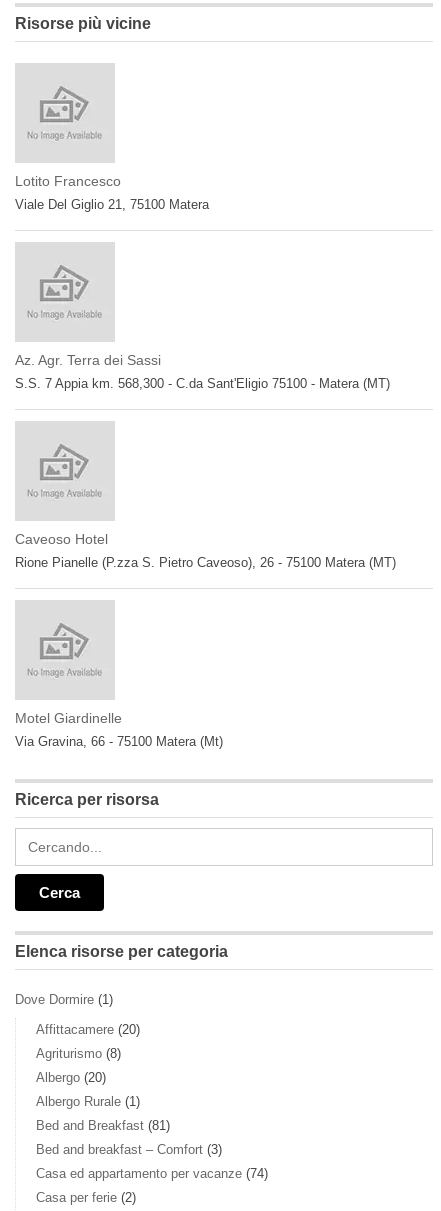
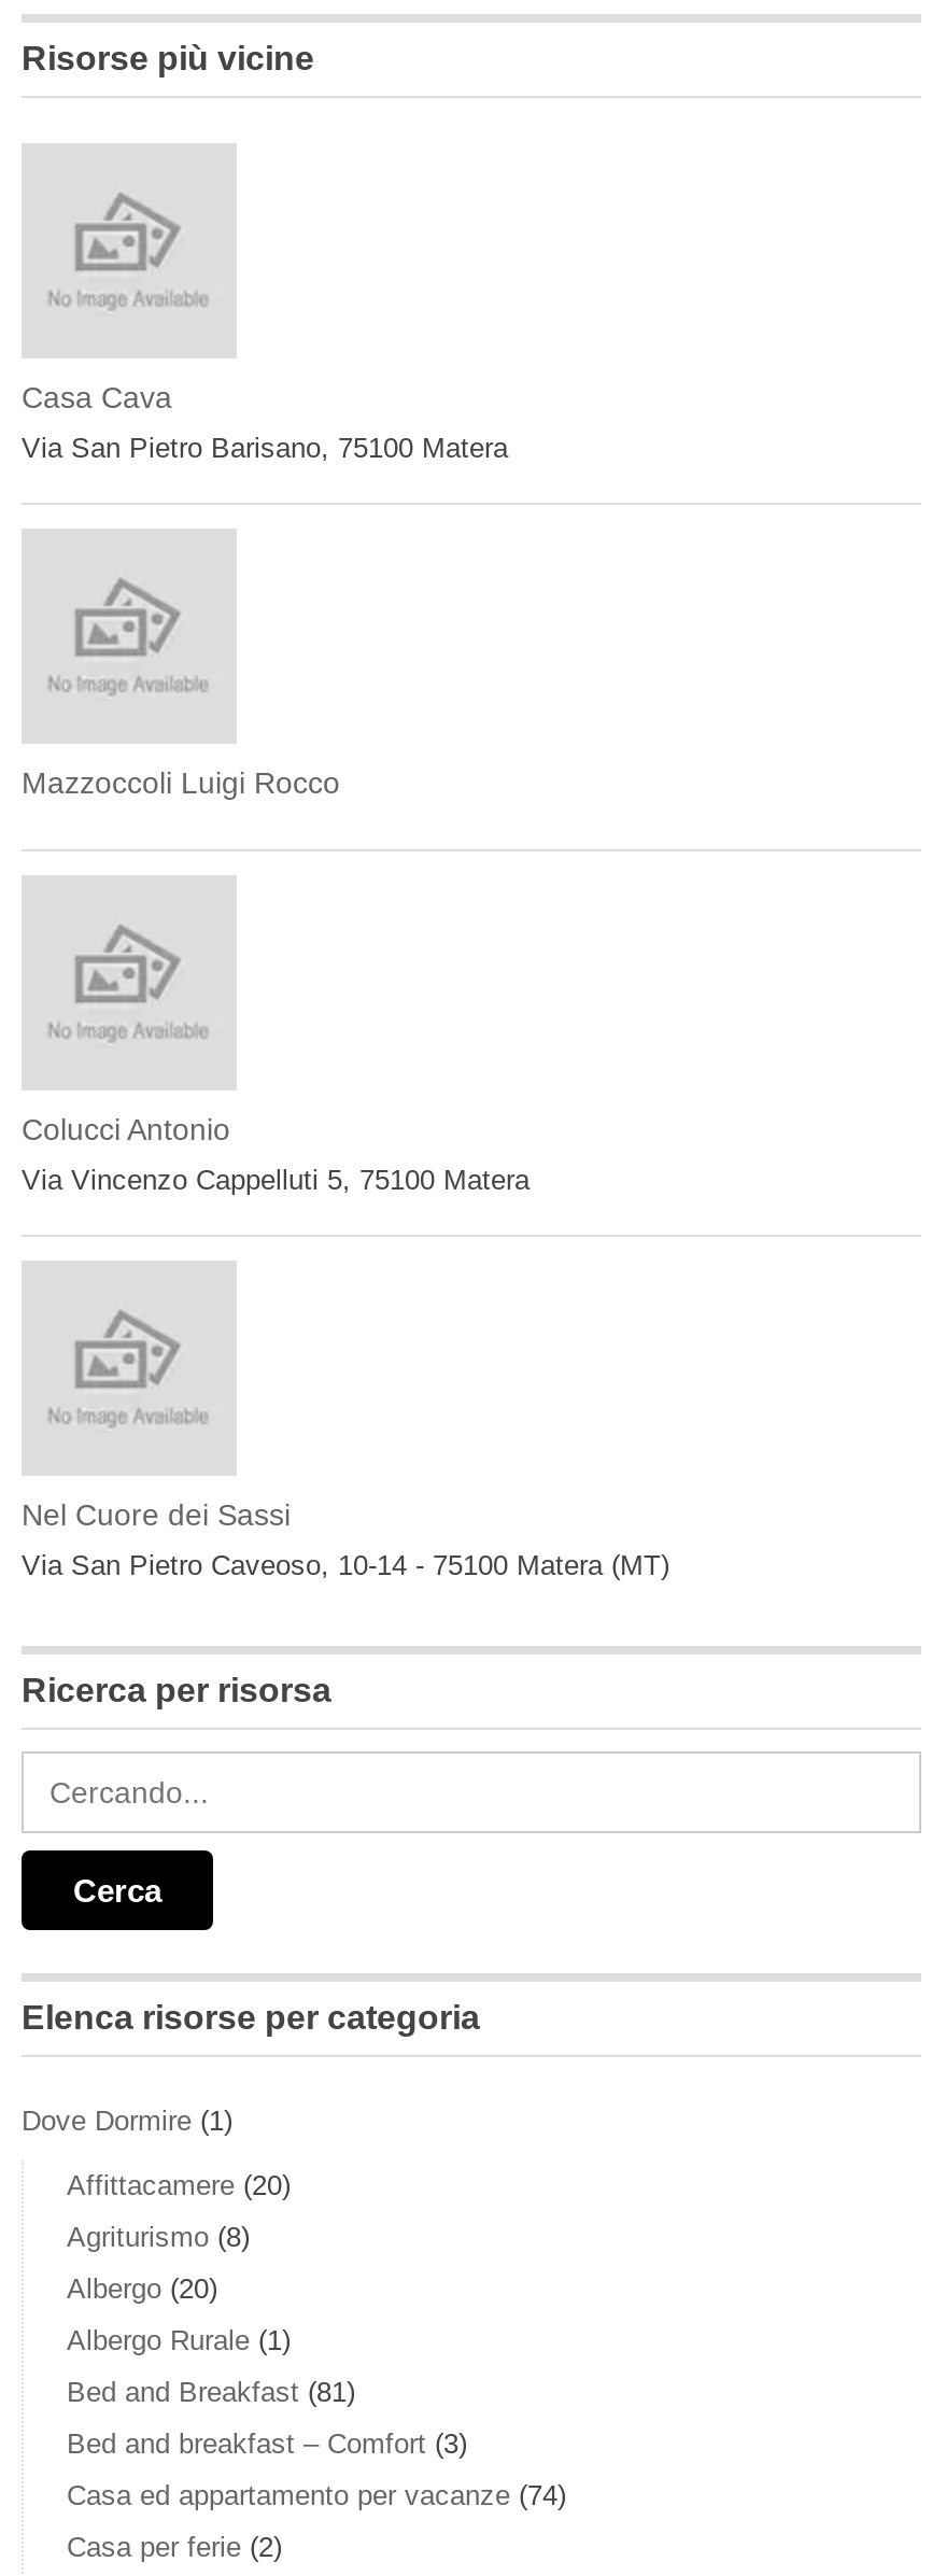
[15,173,209,212] Lotito Francesco | Viale Del Giglio 21, 75100 Matera -> [22,380,508,464] Casa Cava | Via San Pietro Barisano, 75100 Matera
[15,352,390,391] Az. Agr. Terra dei Sassi | S.S. 7 Appia km. 568,300 - C.da Sant'Eligio 75100 - Matera (MT) -> [22,765,340,800] Mazzoccoli Luigi Rocco
[15,531,396,570] Caveoso Hotel | Rione Pianelle (P.zza S. Pietro Caveoso), 26 - 75100 Matera (MT) -> [22,1112,529,1196] Colucci Antonio | Via Vincenzo Cappelluti 5, 75100 Matera
[15,710,223,749] Motel Giardinelle | Via Gravina, 66 - 75100 Matera (Mt) -> [22,1497,669,1581] Nel Cuore dei Sassi | Via San Pietro Caveoso, 10-14 - 75100 Matera (MT)

